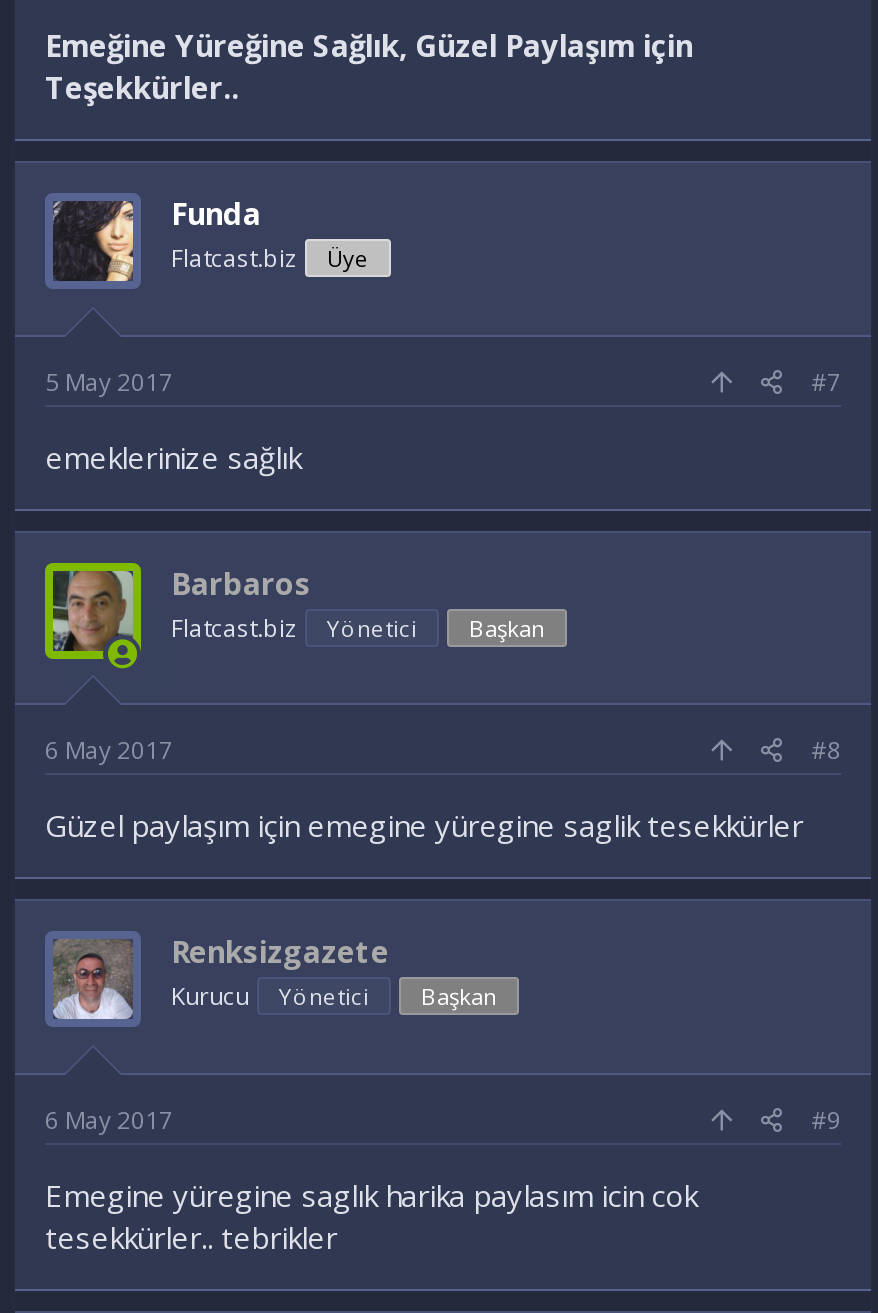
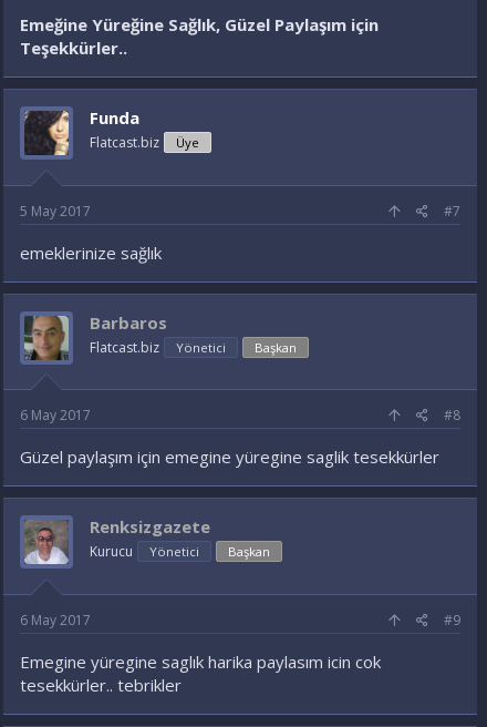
[43,561,143,671] [image] -> [19,310,74,370] [image]

